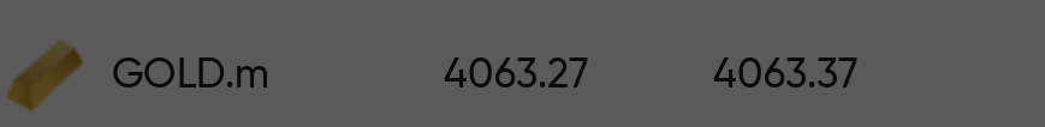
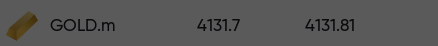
[444,54,588,95] 4063.27 -> [196,17,239,34] 4131.7
[713,54,857,95] 4063.37 -> [305,17,355,34] 4131.81

